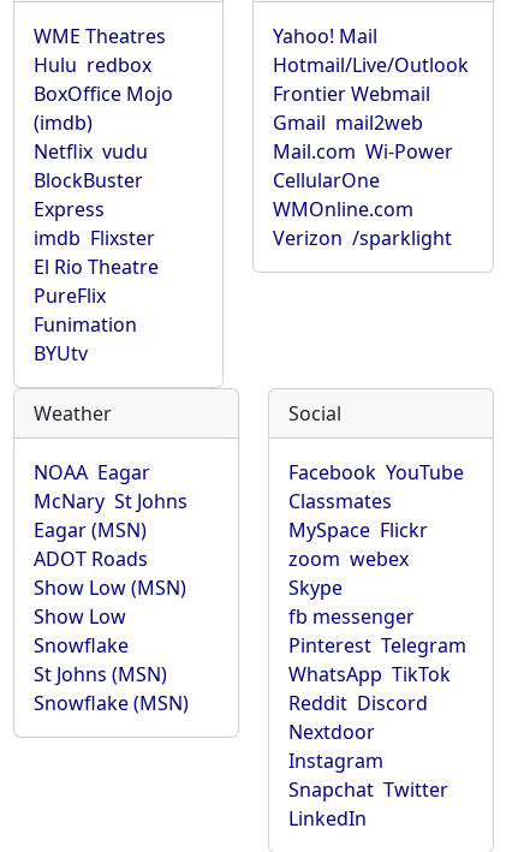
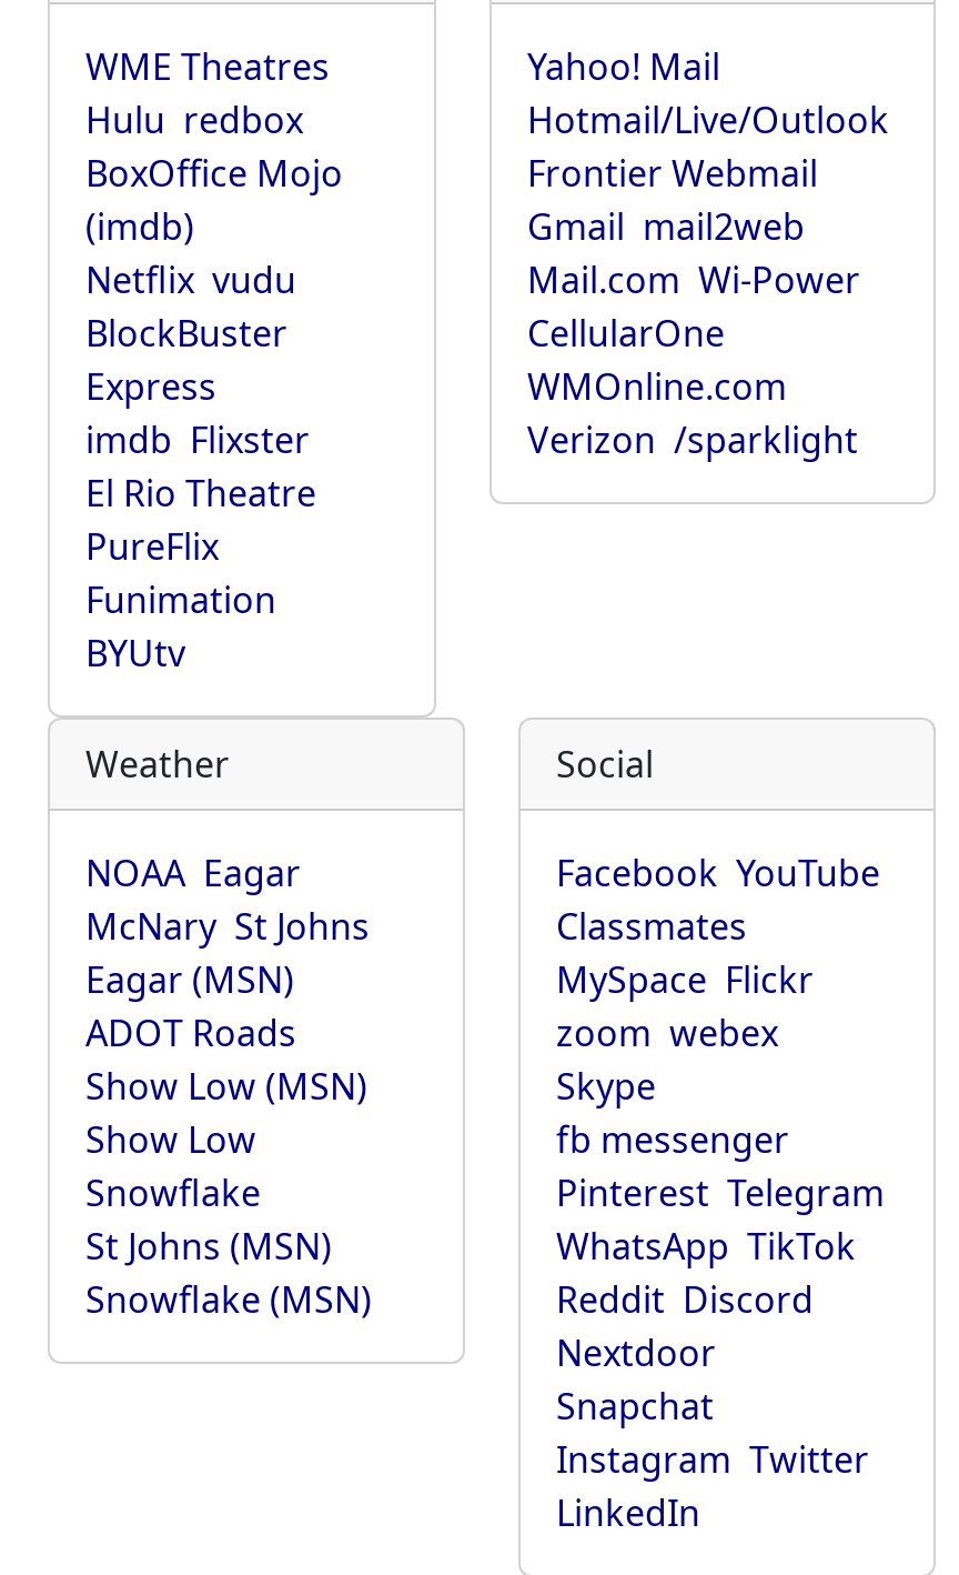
[288,747,448,803] Instagram | Snapchat Twitter -> [556,1382,869,1484] Snapchat | Instagram Twitter

